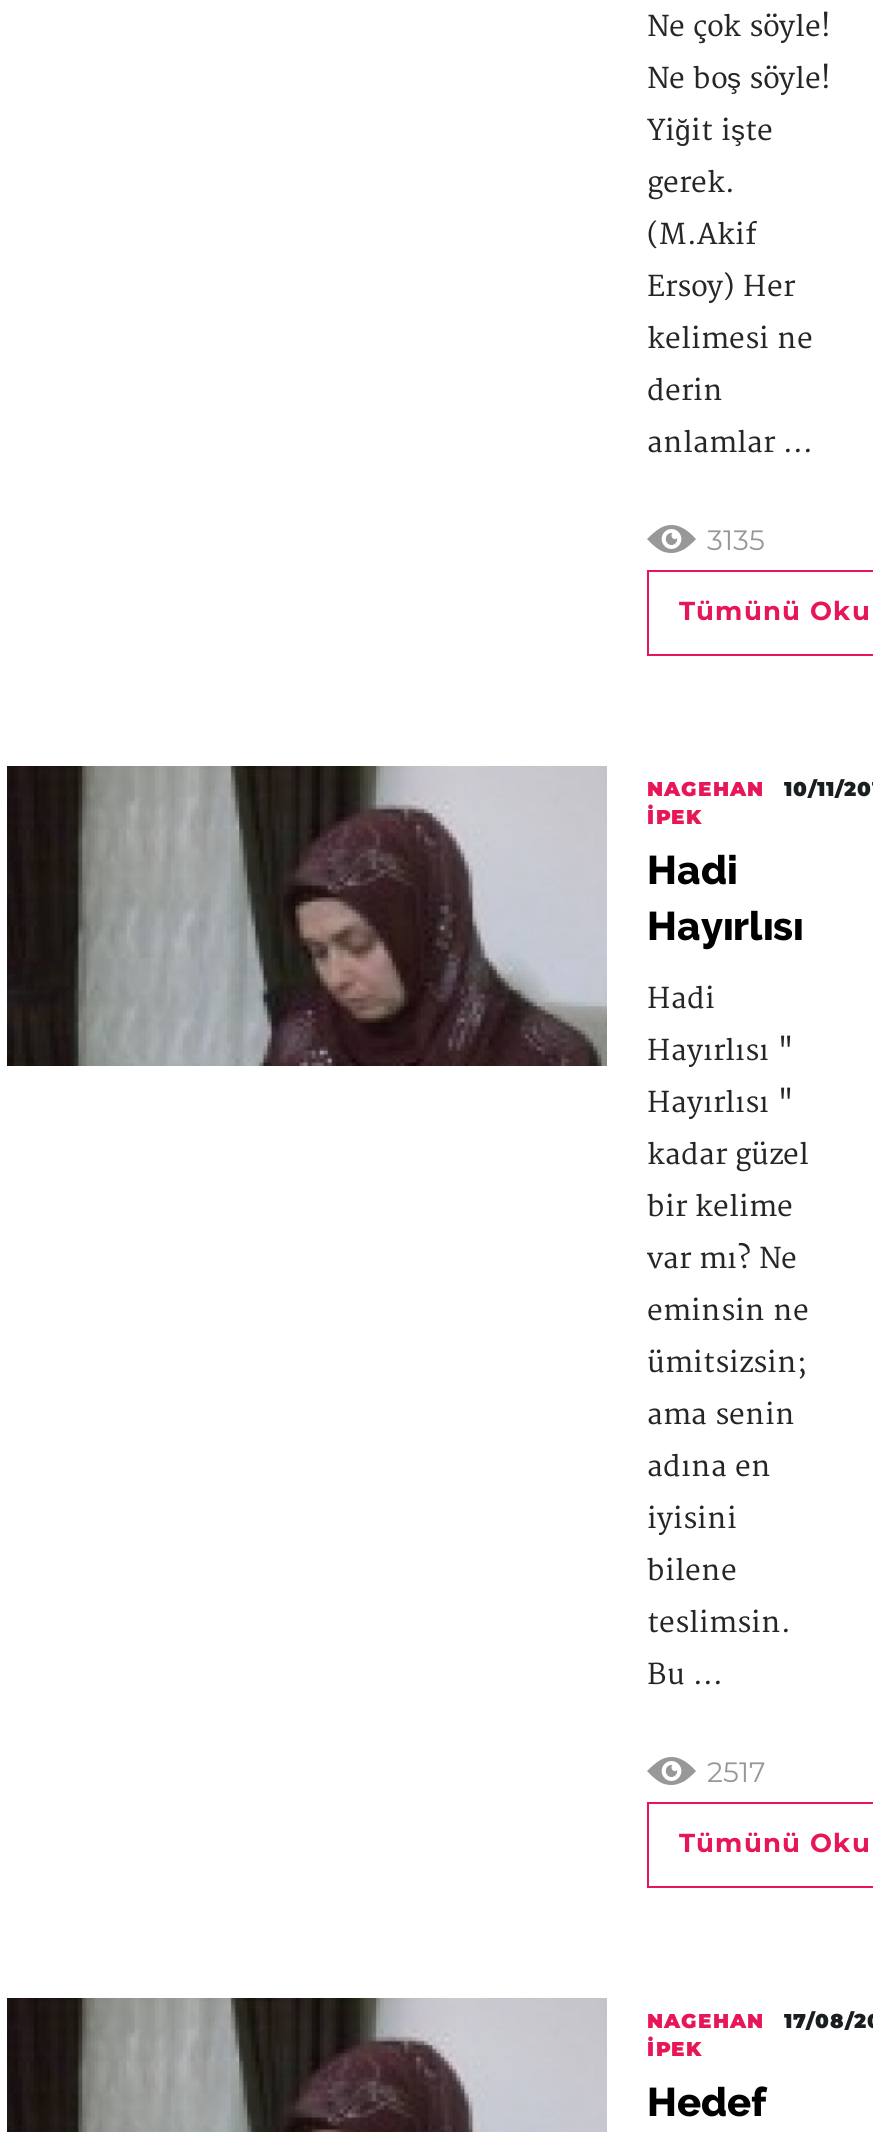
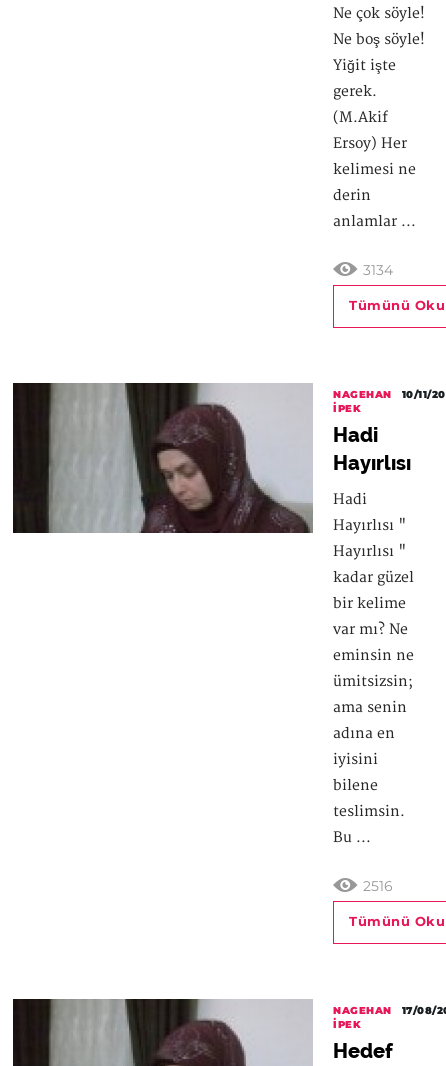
[707,522,765,558] 3135 -> [363,261,393,279] 3134
[707,1754,765,1790] 2517 -> [363,877,393,895] 2516

